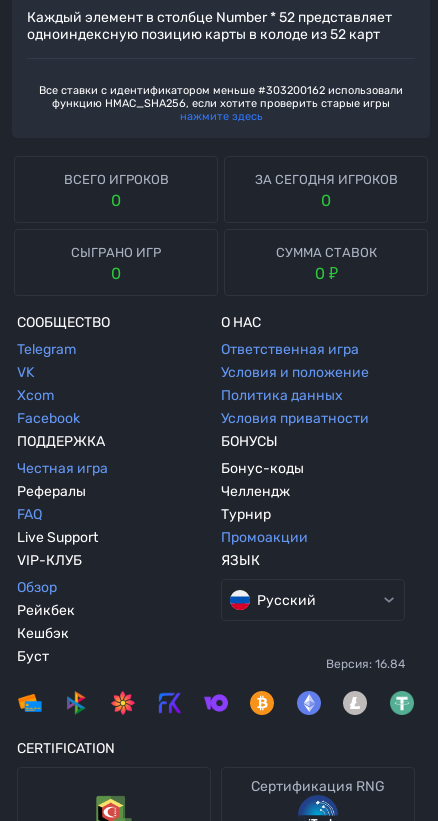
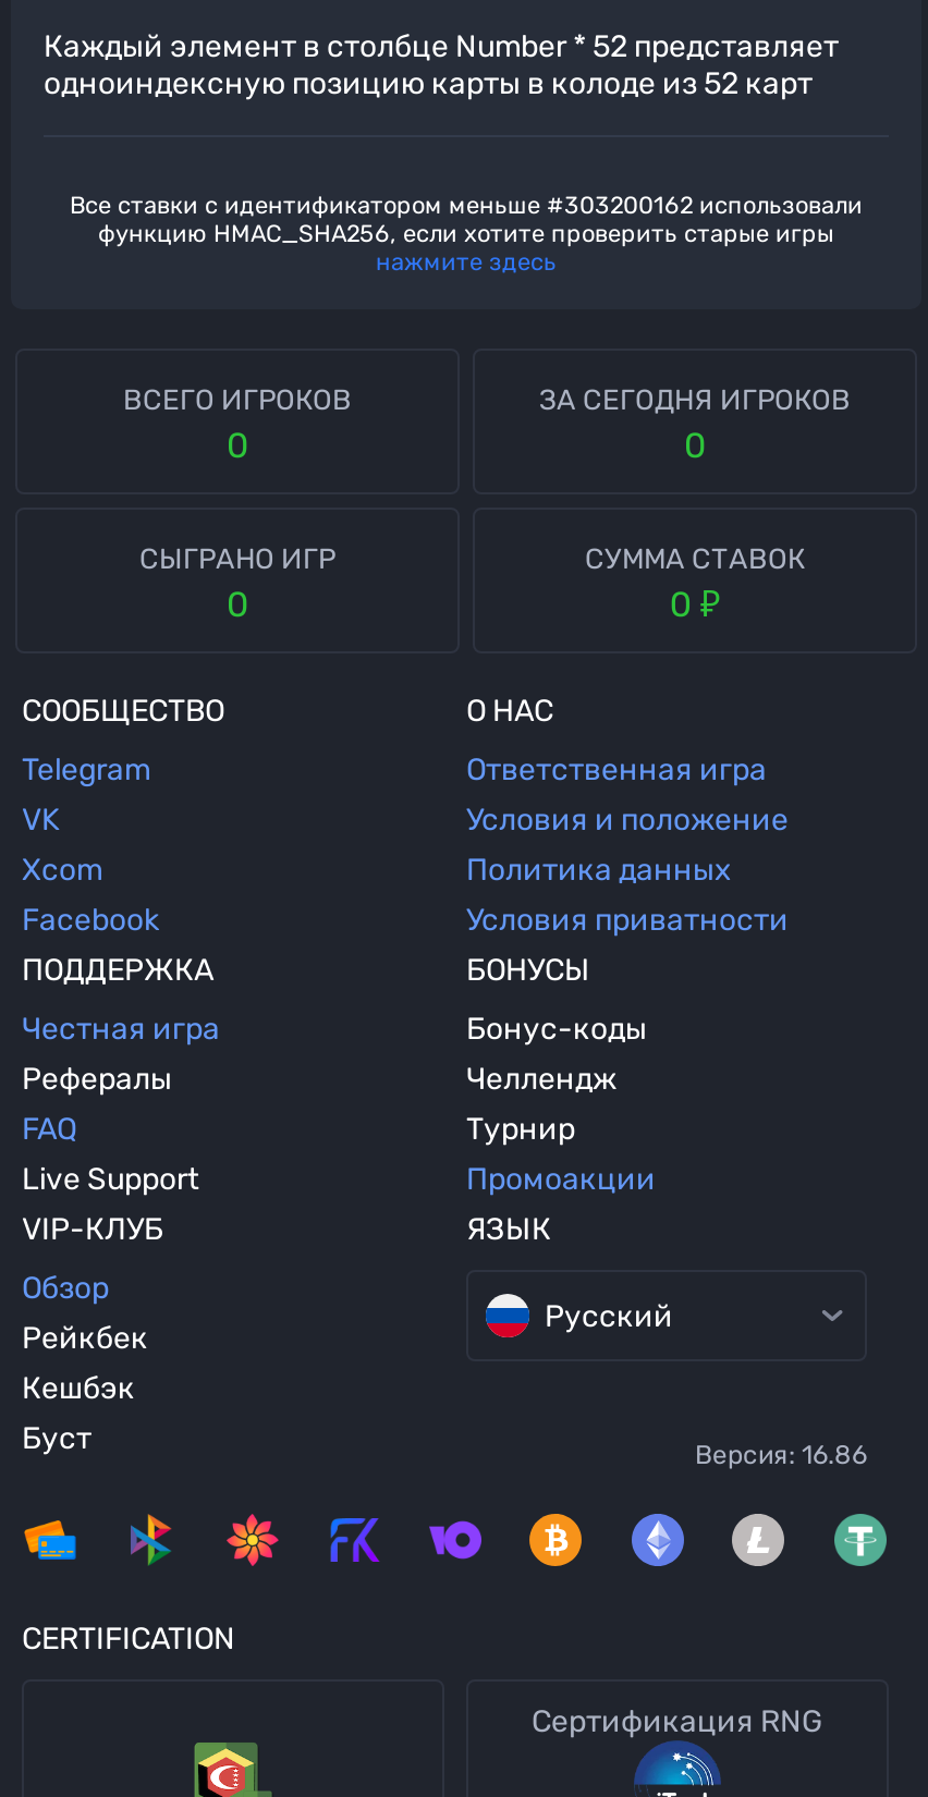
[326,657,405,671] Версия: 16.84 -> [695,1440,867,1470] Версия: 16.86

